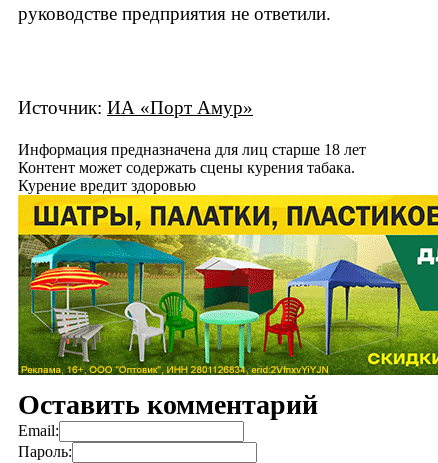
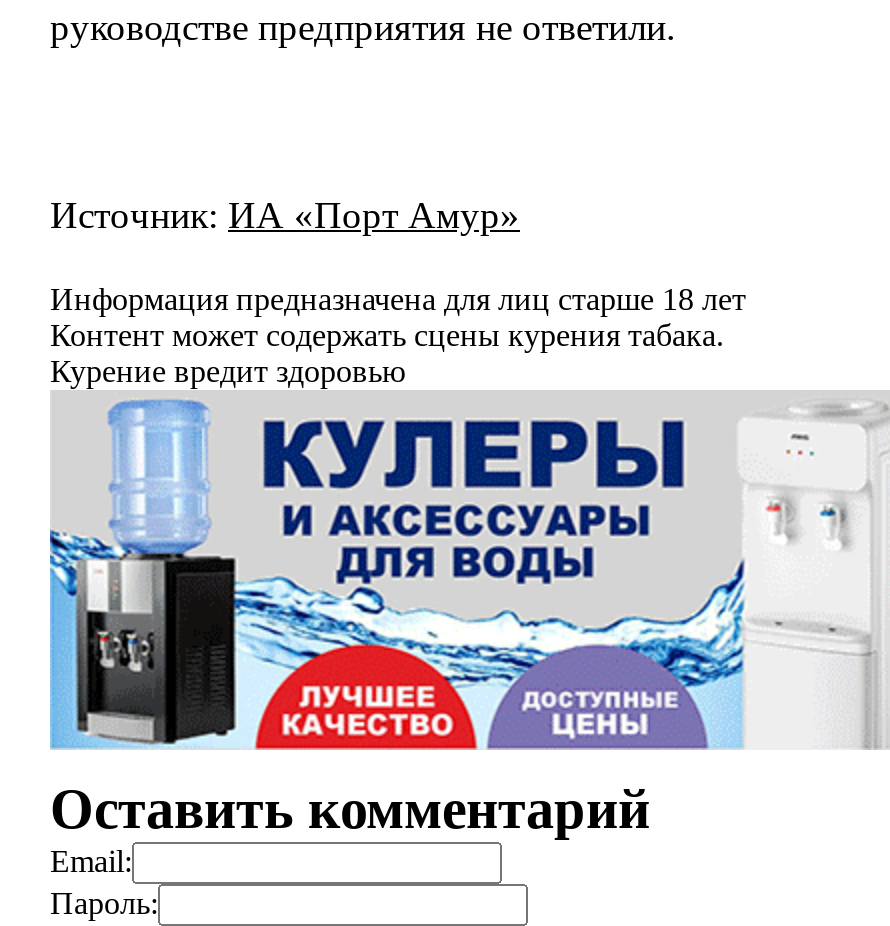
[17,194,435,376] [image] -> [48,390,884,752] [image]

